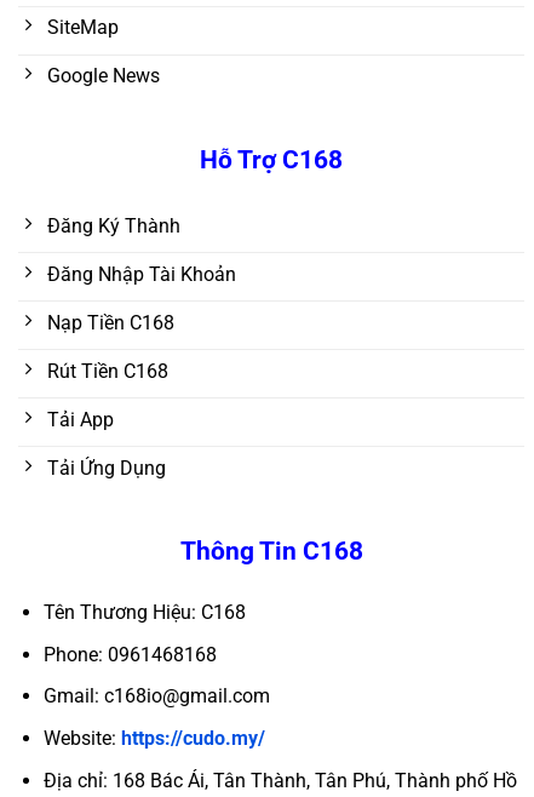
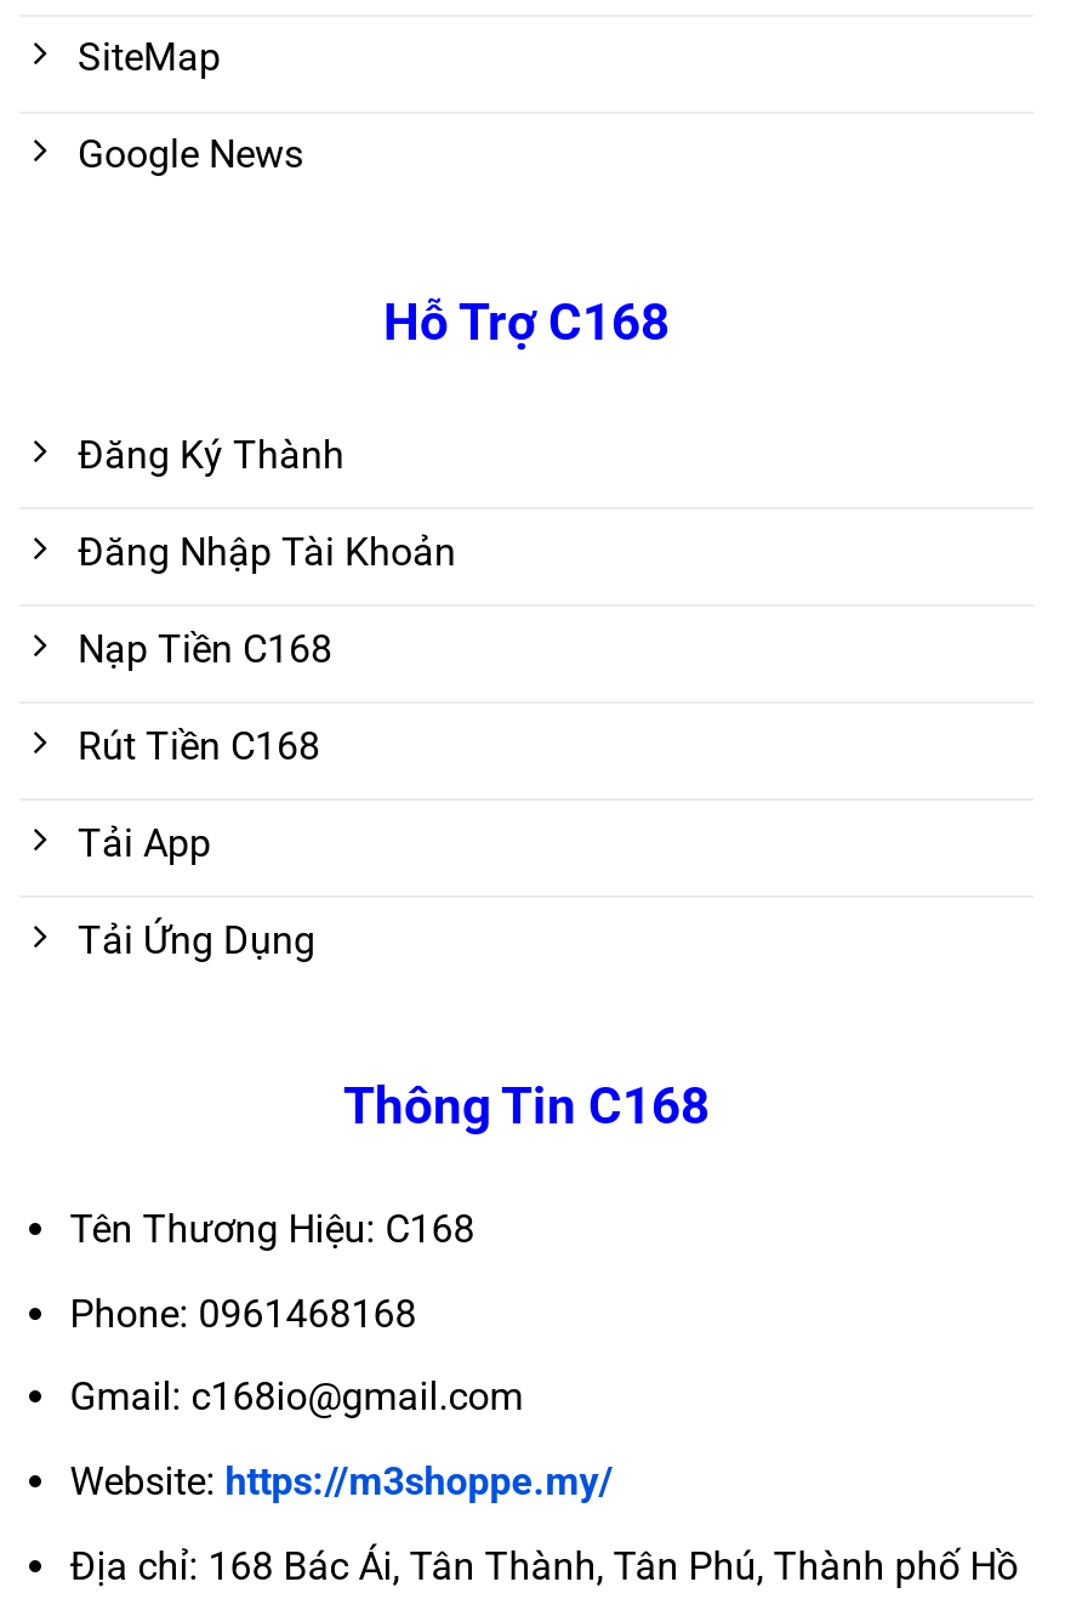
[43,727,265,750] Website: https://cudo.my/ -> [70,1458,613,1504] Website: https://m3shoppe.my/

